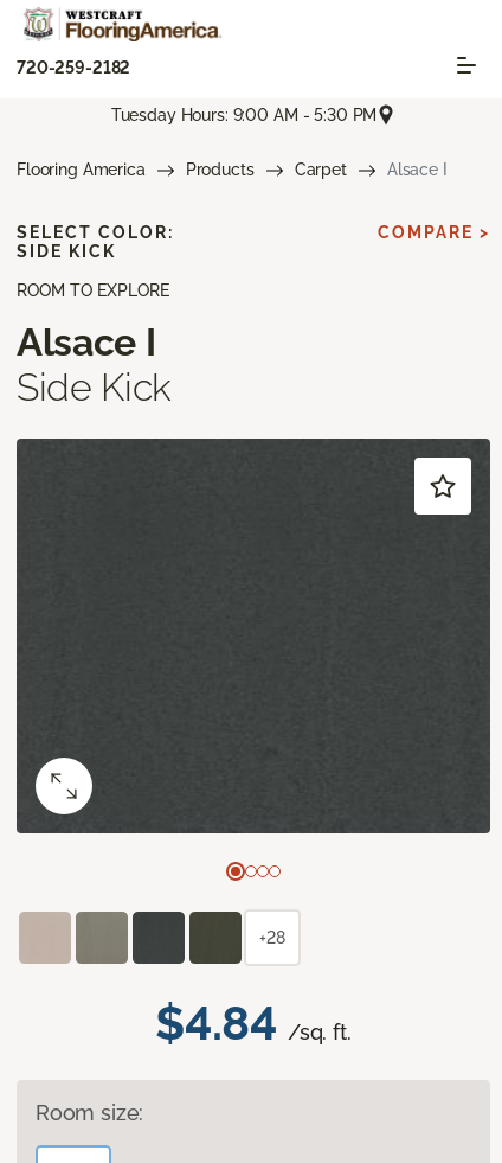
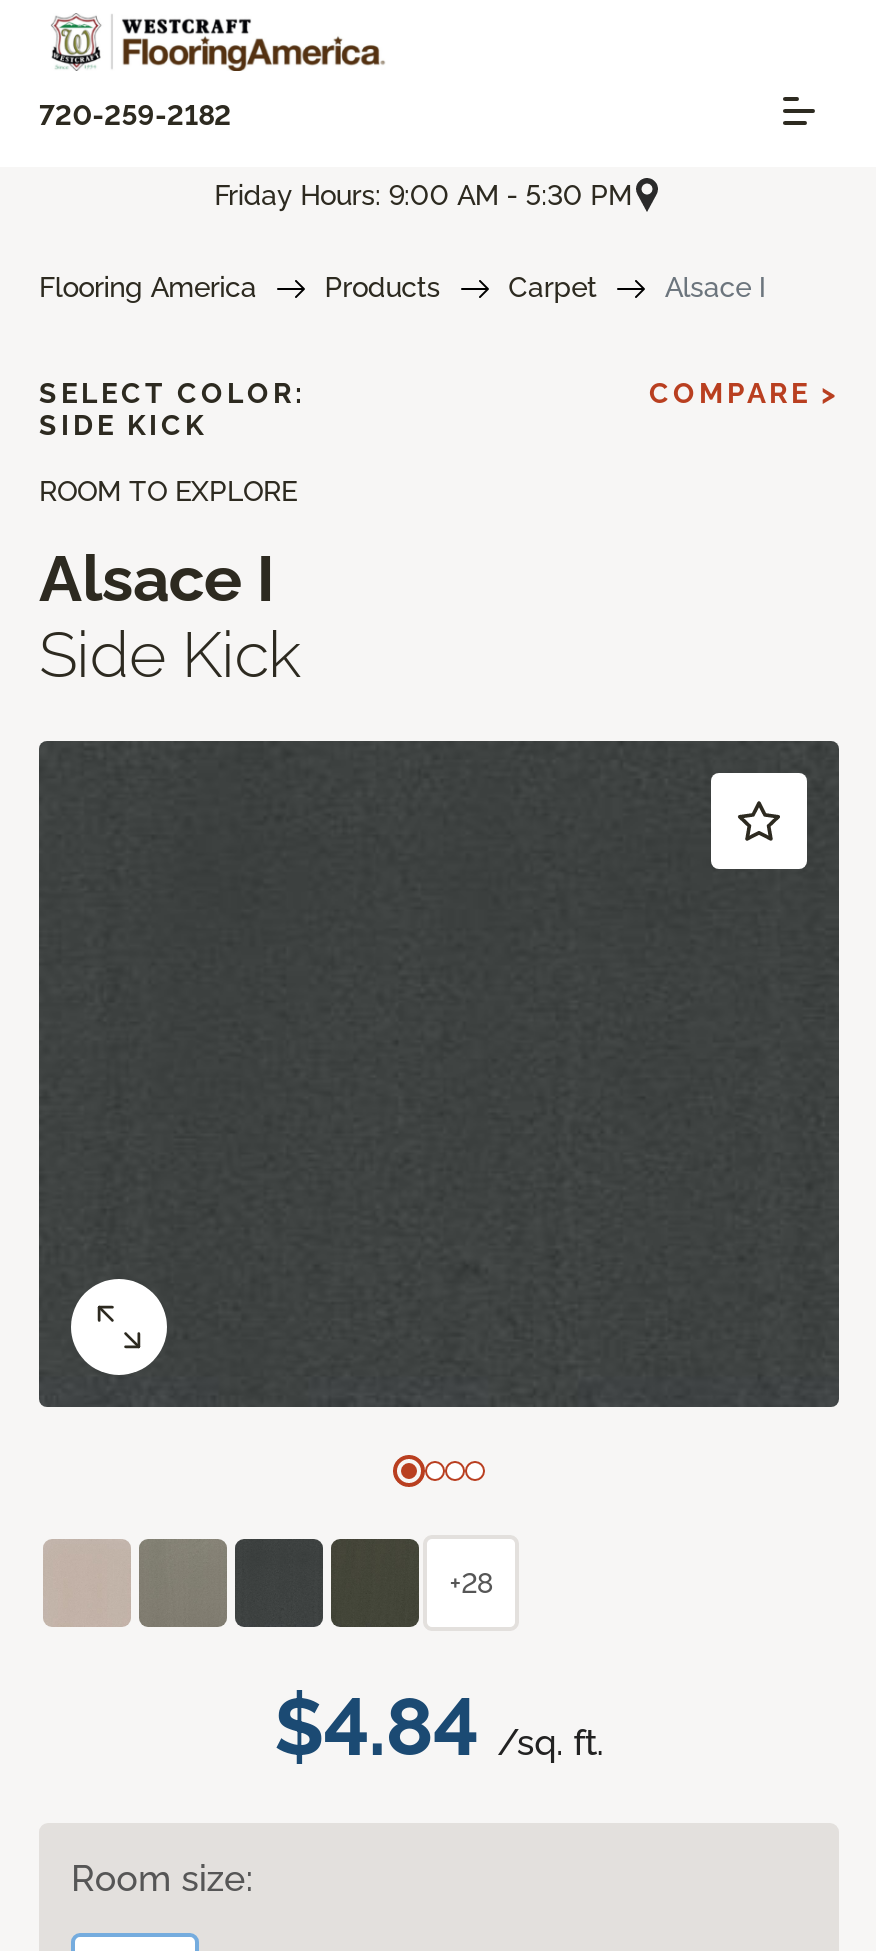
[111,105,377,124] Tuesday Hours: 9:00 AM - 5:30 PM -> [214,178,632,210] Friday Hours: 9:00 AM - 5:30 PM

